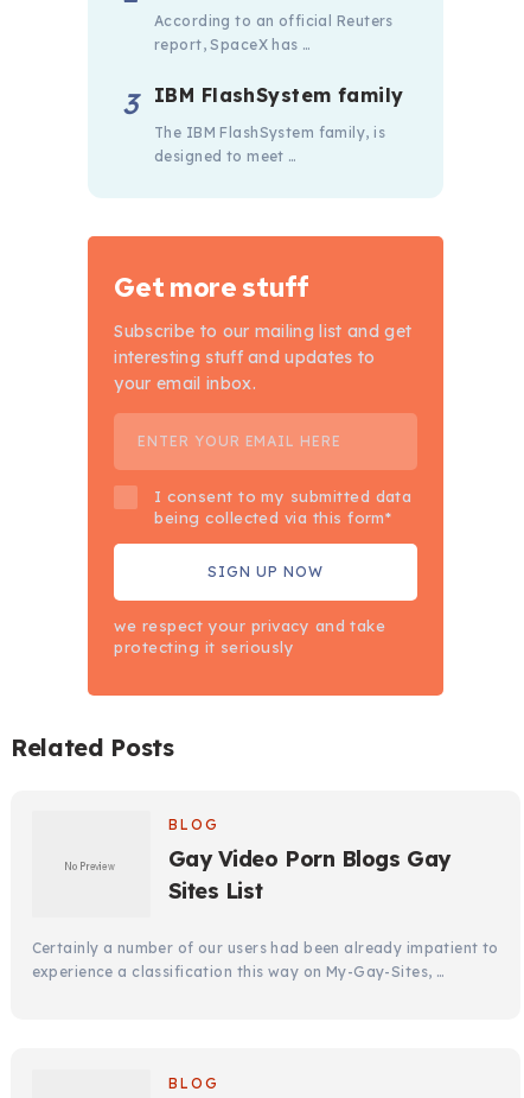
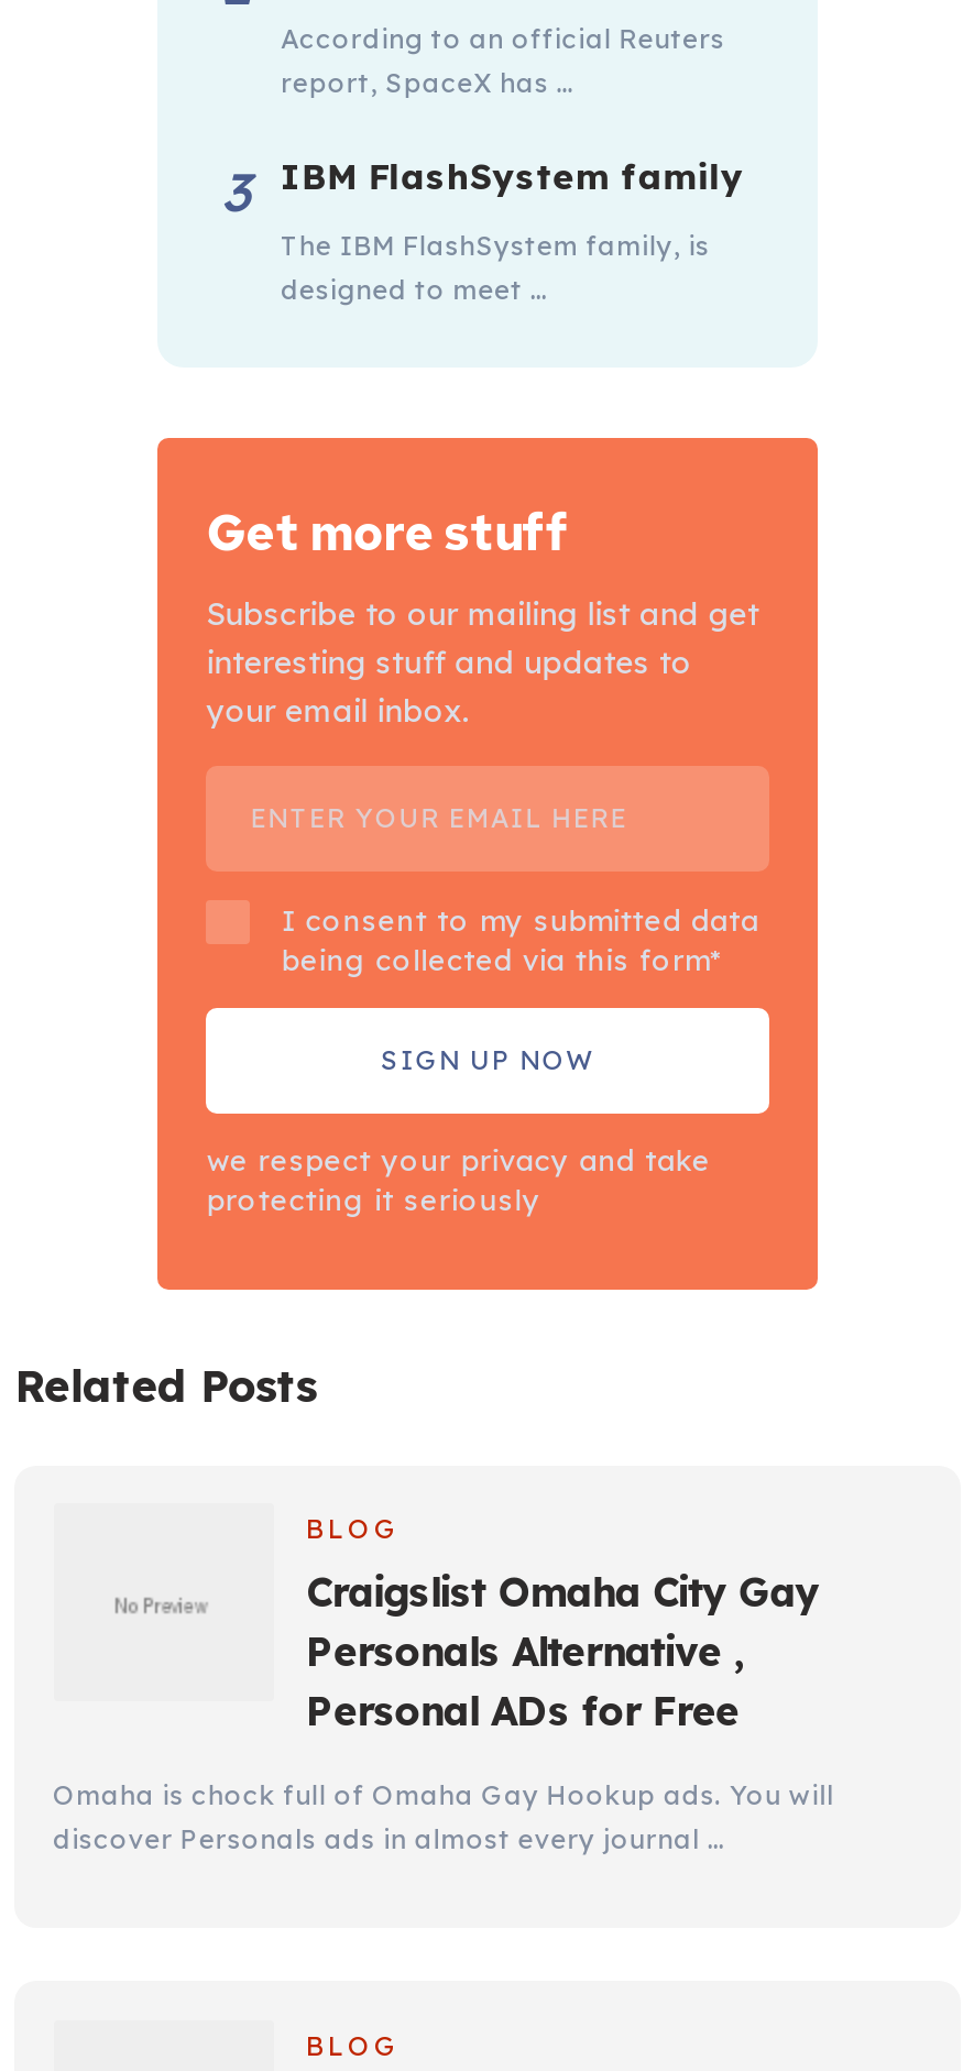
[168,846,450,905] Gay Video Porn Blogs Gay | Sites List -> [306,1568,819,1737] Craigslist Omaha City Gay | Personals Alternative , | Personal ADs for Free
[31,939,499,981] Certainly a number of our users had been already impatient to | experience a classification this way on My-Gay-Sites, … -> [53,1779,834,1856] Omaha is chock full of Omaha Gay Hookup ads. You will | discover Personals ads in almost every journal …

